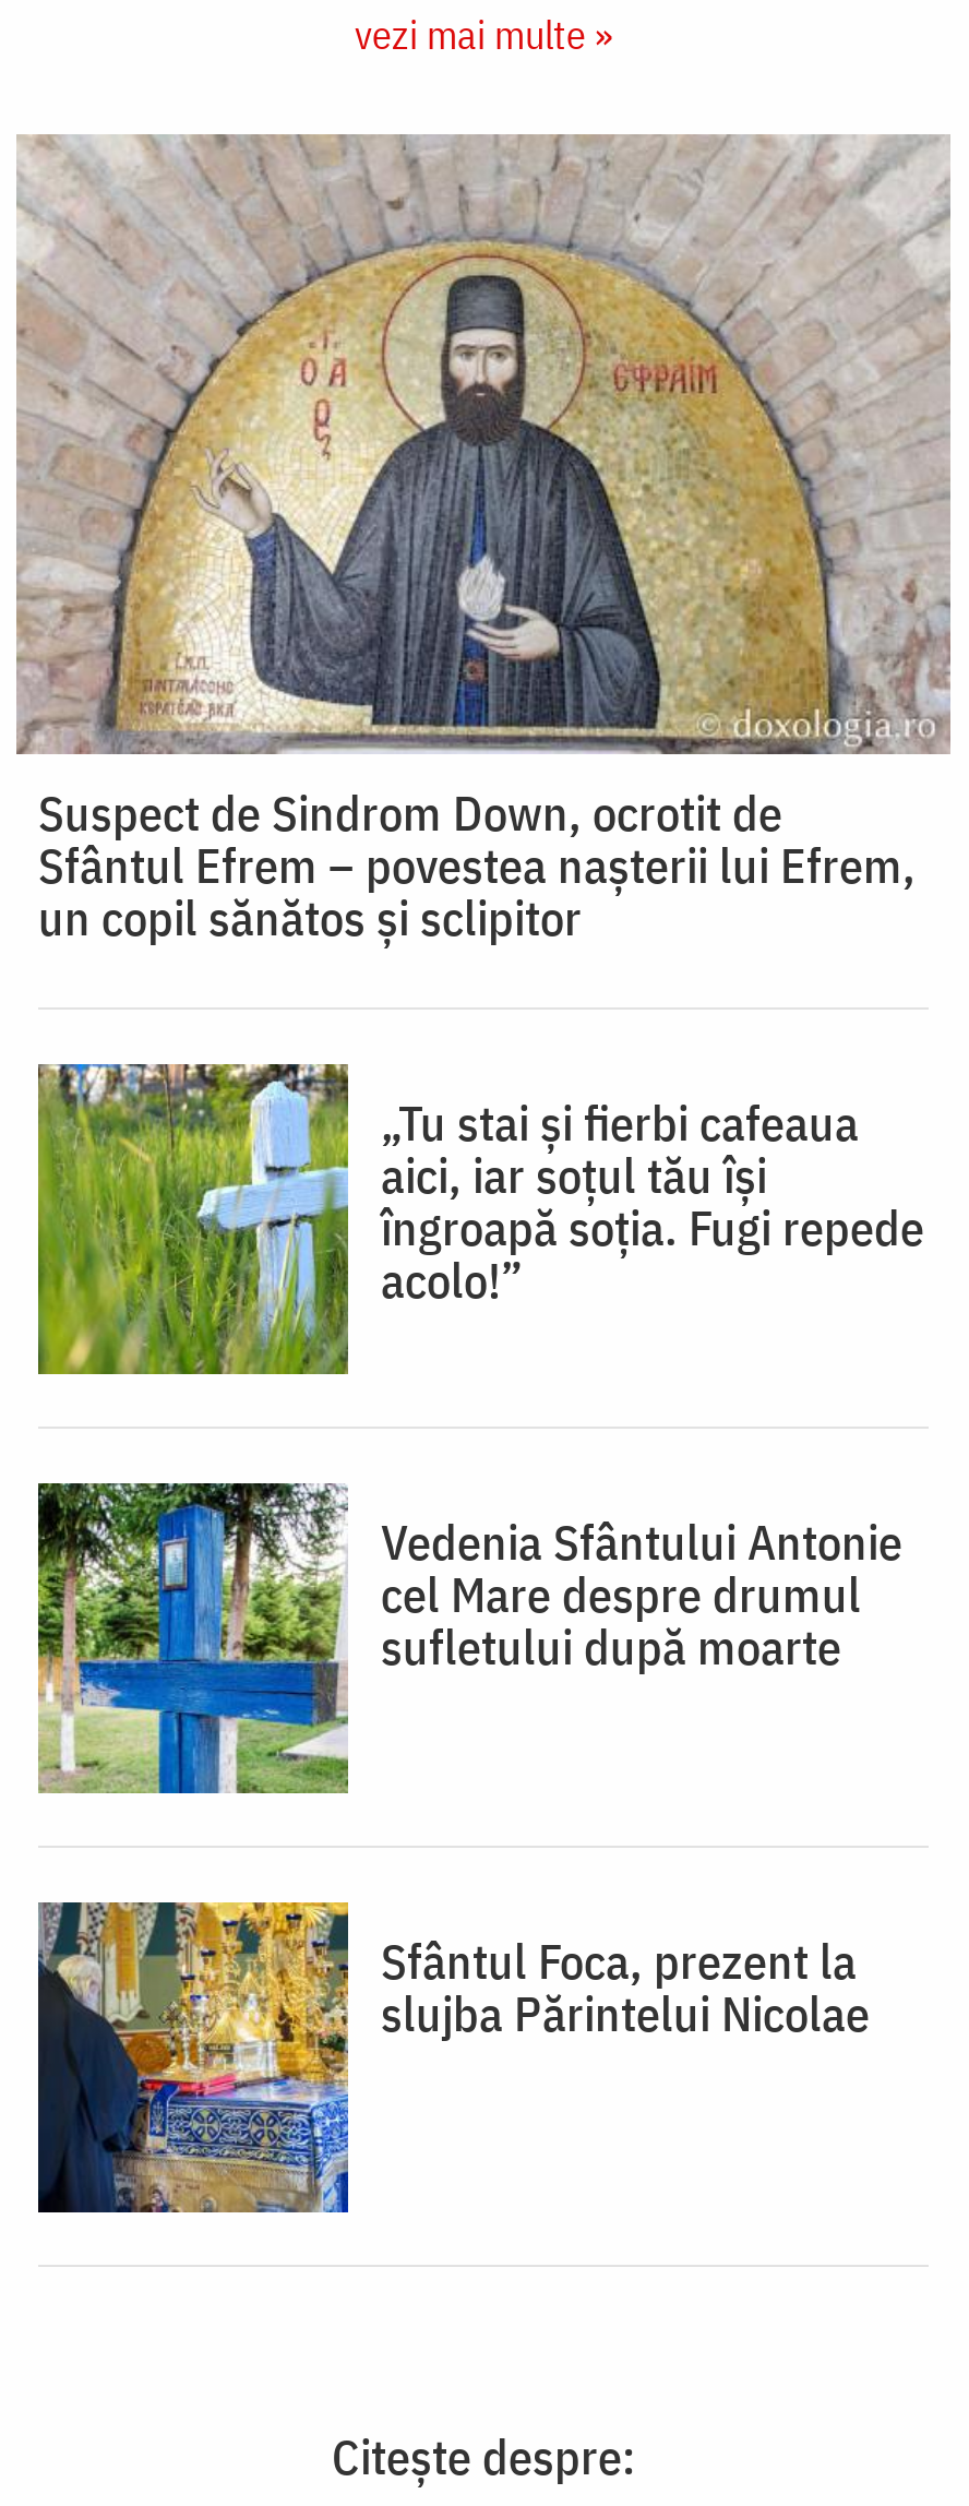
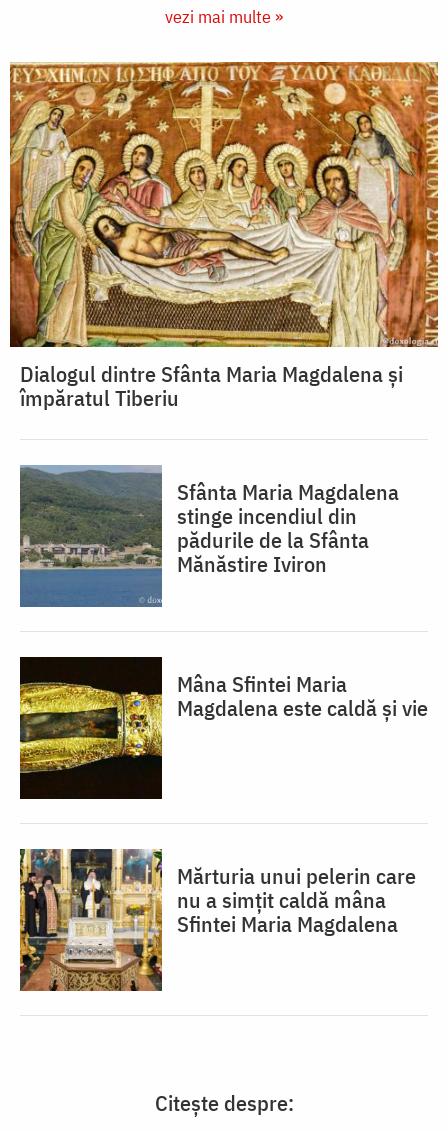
[16,134,950,950] [image] | Suspect de Sindrom Down, ocrotit de | Sfântul Efrem – povestea nașterii lui Efrem, | un copil sănătos și sclipitor -> [9,61,439,412] [image] | Dialogul dintre Sfânta Maria Magdalena și | împăratul Tiberiu
[36,1062,924,1376] [image] | „Tu stai și fierbi cafeaua | aici, iar soțul tău își | îngroapă soția. Fugi repede | acolo!” -> [19,465,399,608] [image] | Sfânta Maria Magdalena | stinge incendiul din | pădurile de la Sfânta | Mănăstire Iviron
[38,1481,902,1795] [image] | Vedenia Sfântului Antonie | cel Mare despre drumul | sufletului după moarte -> [20,656,428,800] [image] | Mâna Sfintei Maria | Magdalena este caldă și vie
[36,1900,870,2215] [image] | Sfântul Foca, prezent la | slujba Părintelui Nicolae -> [19,848,416,992] [image] | Mărturia unui pelerin care | nu a simțit caldă mâna | Sfintei Maria Magdalena

